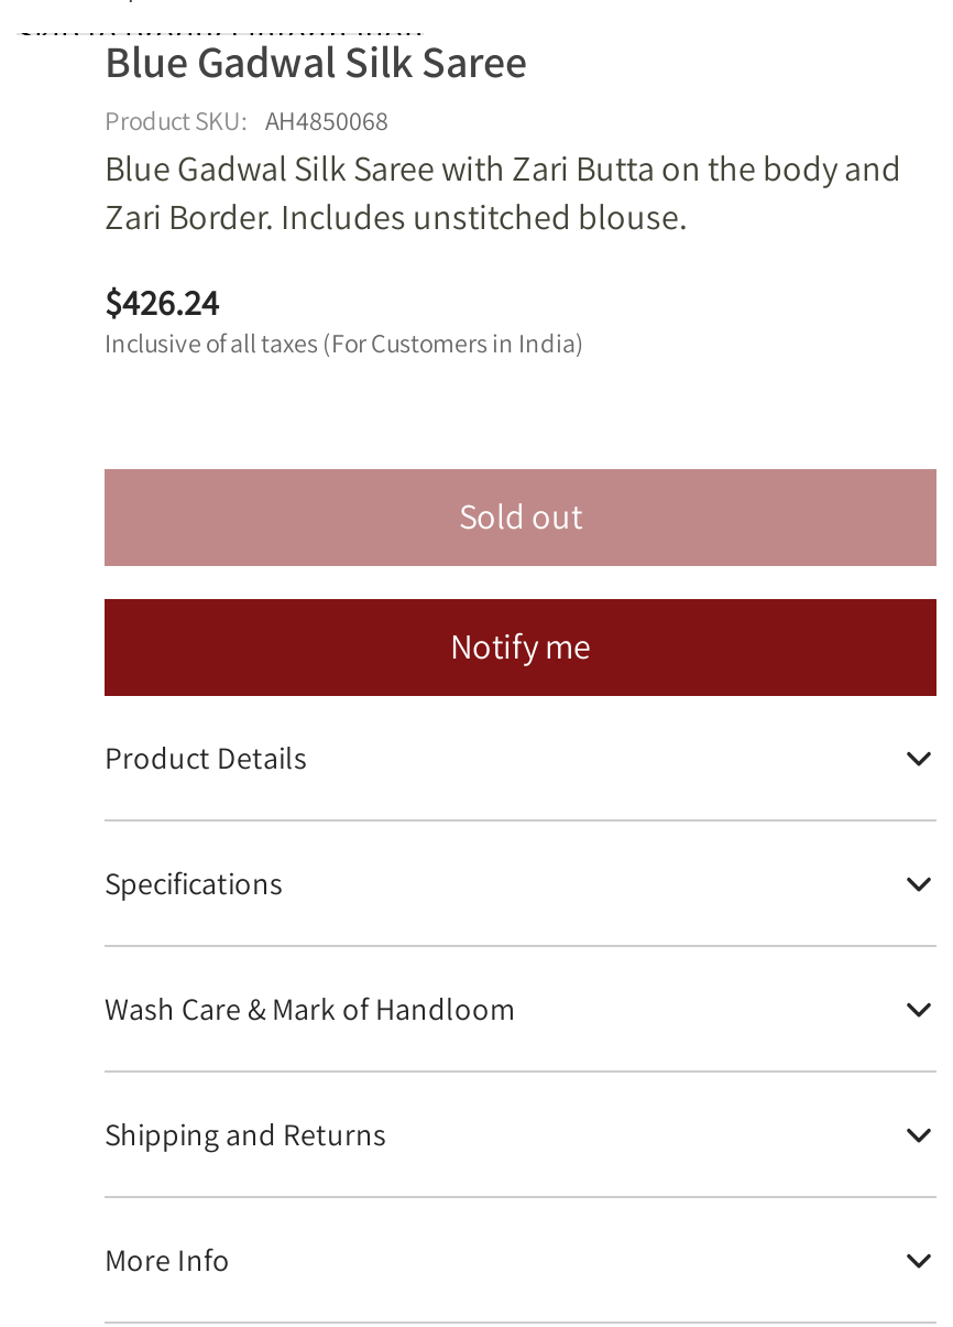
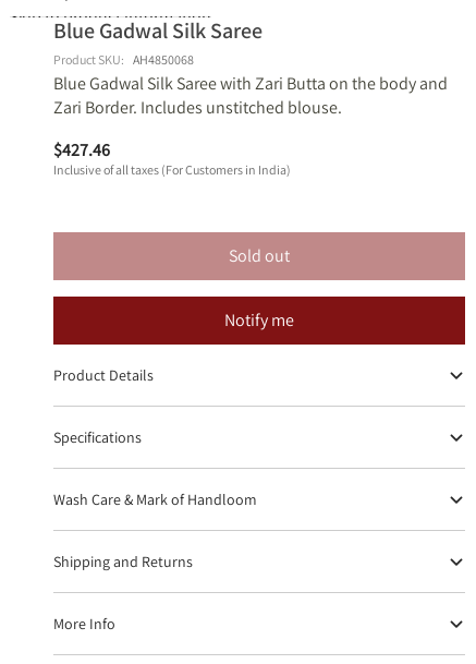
[105,280,219,326] $426.24 -> [53,138,110,161] $427.46

